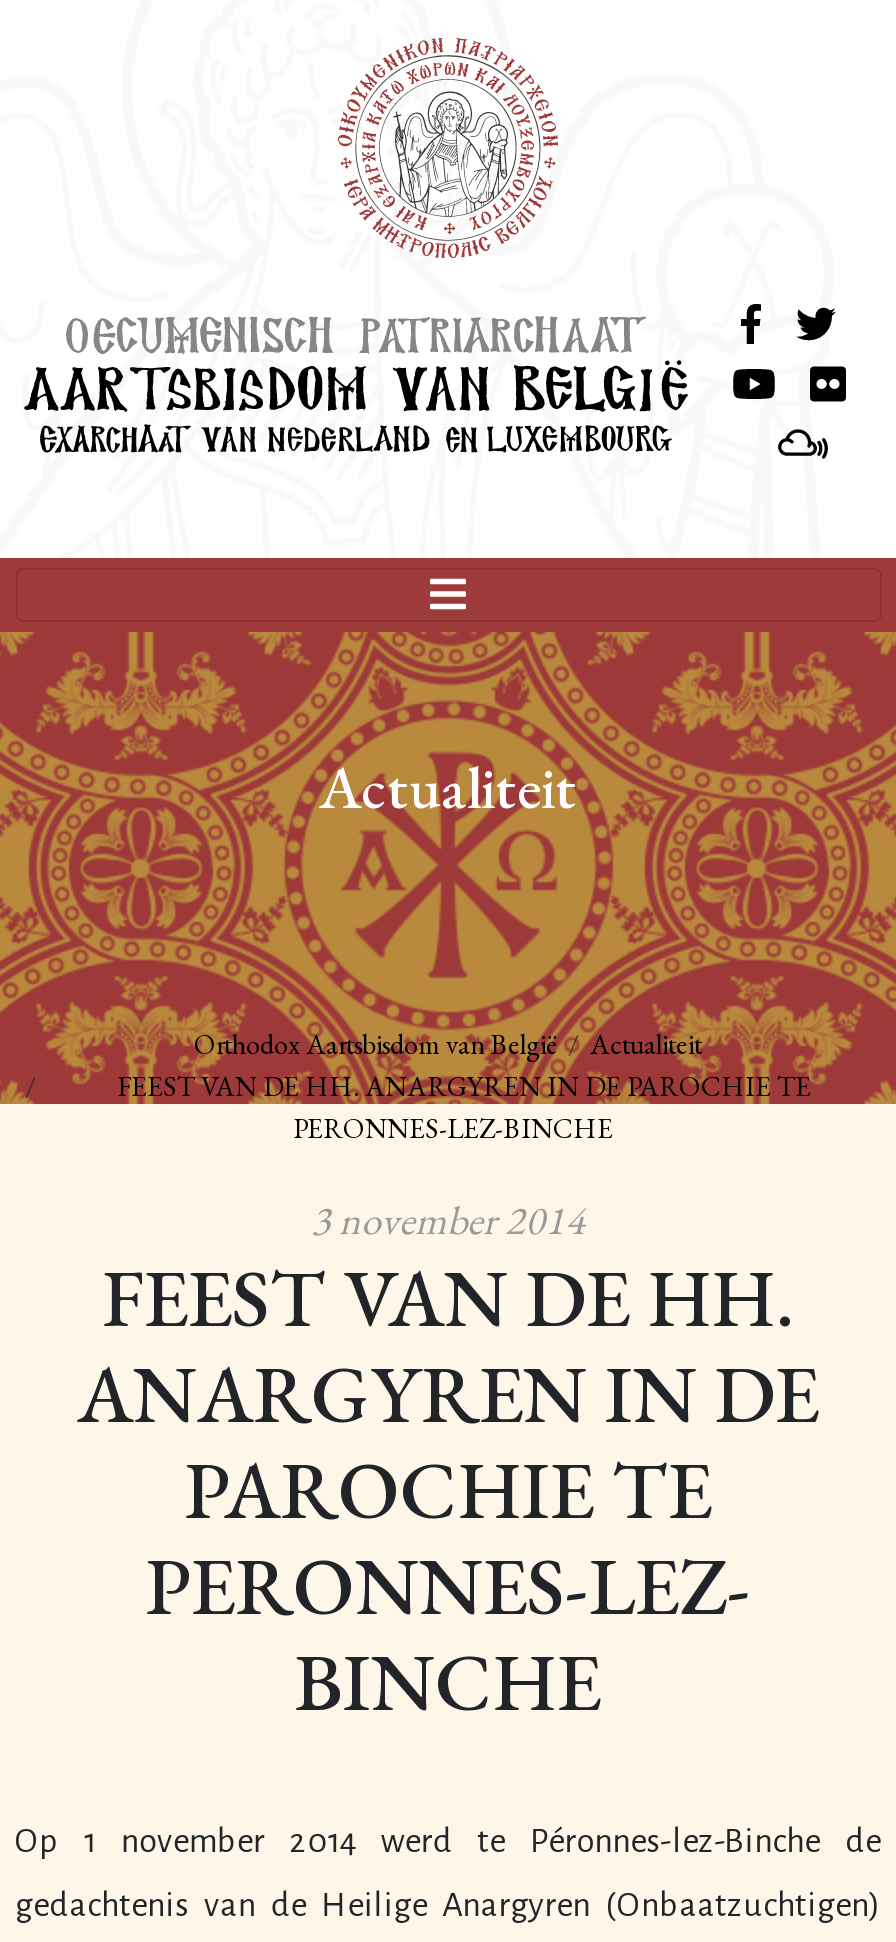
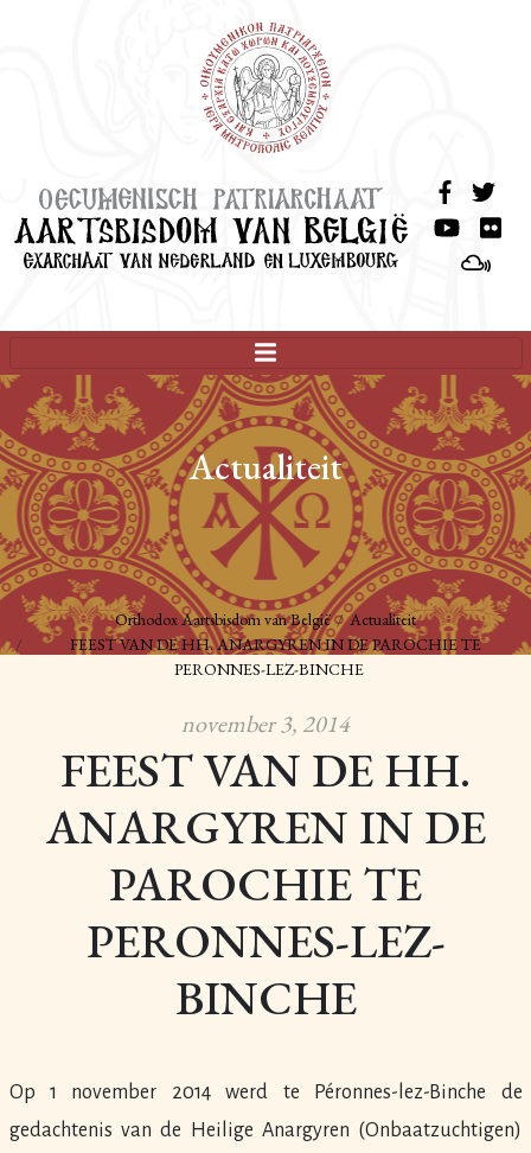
[311,1195,585,1247] 3 november 2014 -> [181,709,350,740] november 3, 2014

